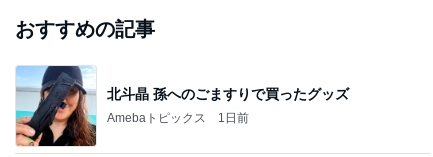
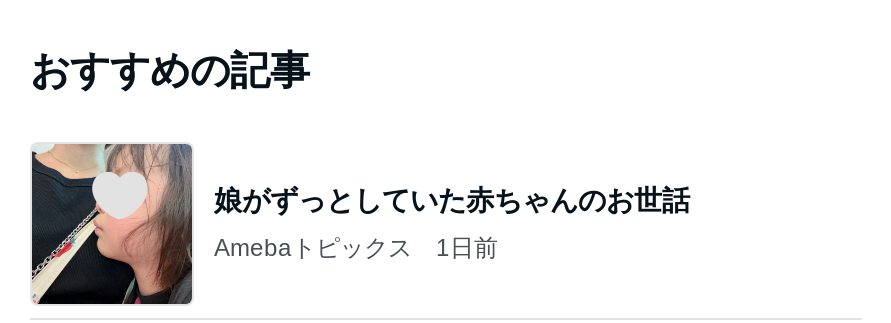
[15,65,349,147] [image] | 北斗晶 孫へのごますりで買ったグッズ -> [30,142,690,306] [image] | 娘がずっとしていた赤ちゃんのお世話

